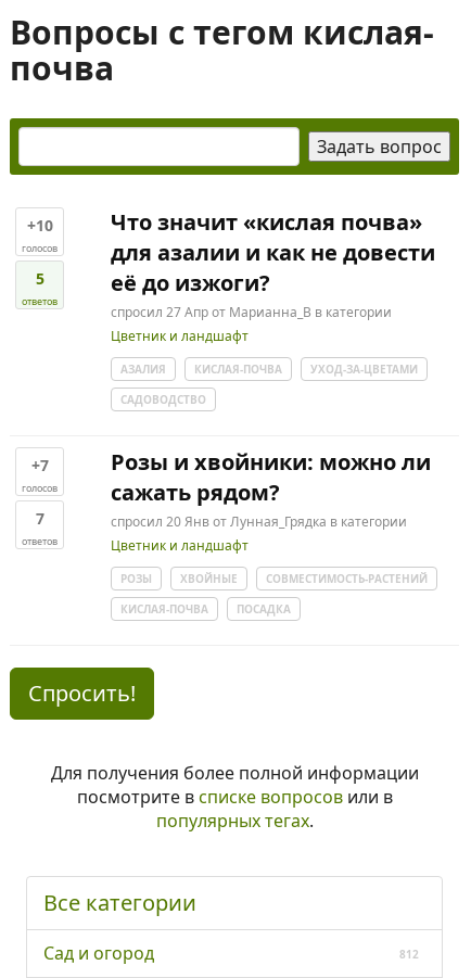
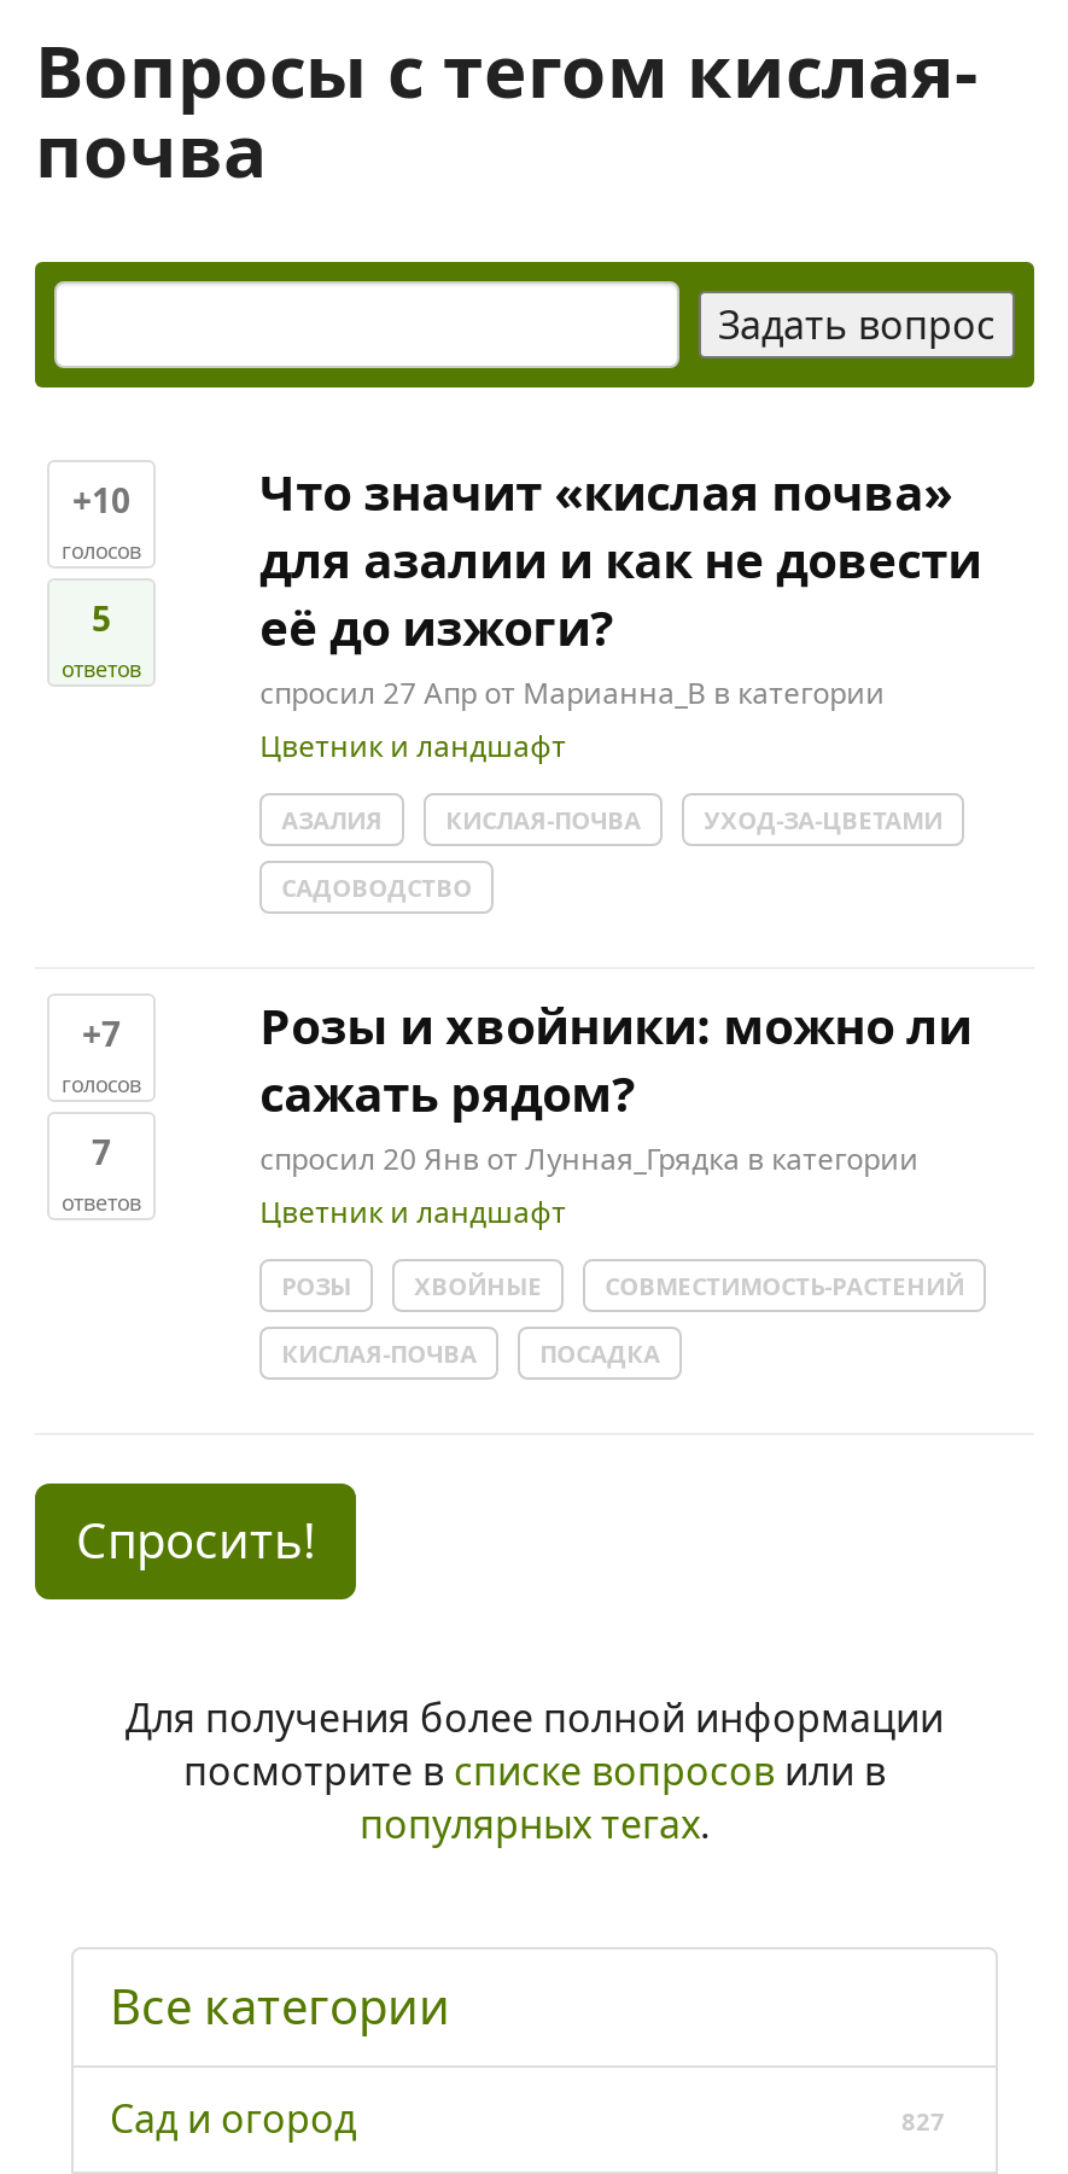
[399,946,419,962] 812 -> [901,2104,945,2137] 827

